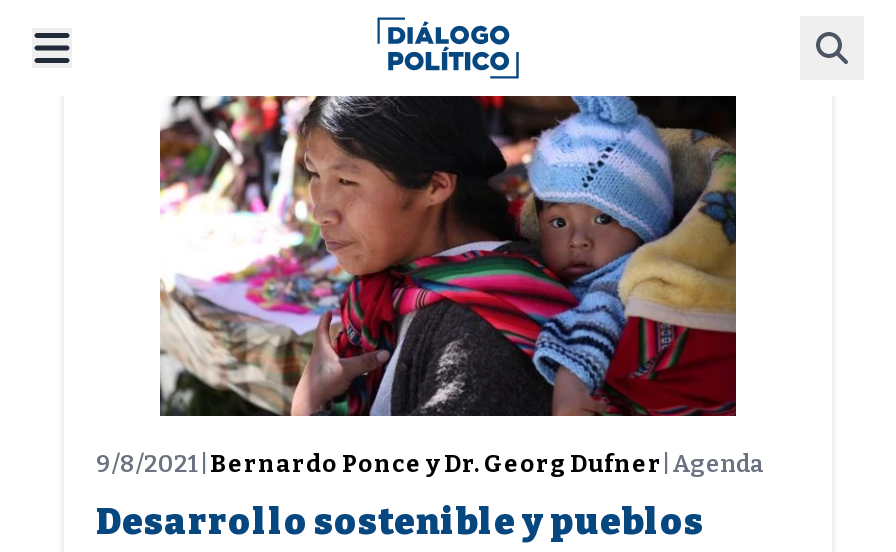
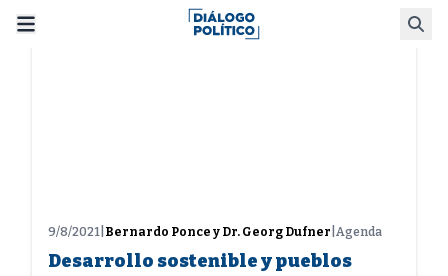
[158,94,738,418] [image] -> none

